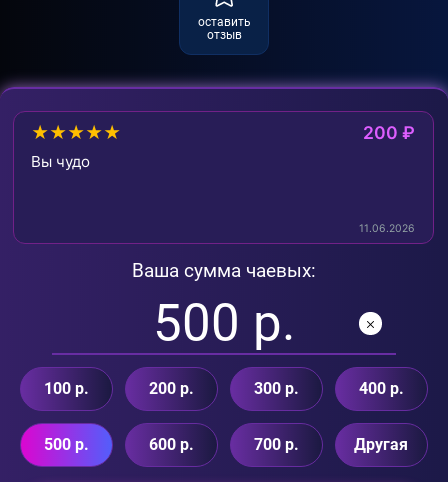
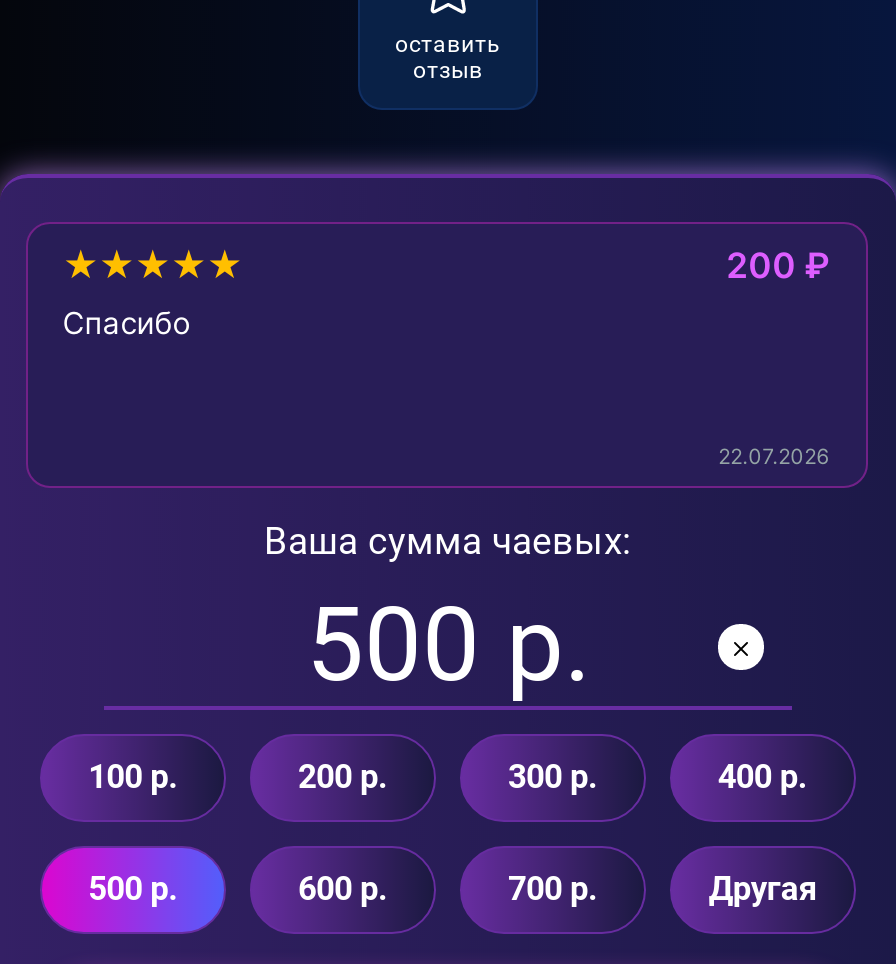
[31,152,90,171] Вы чудо -> [62,304,190,342] Спасибо
[359,222,415,235] 11.06.2026 -> [718,445,830,471] 22.07.2026

